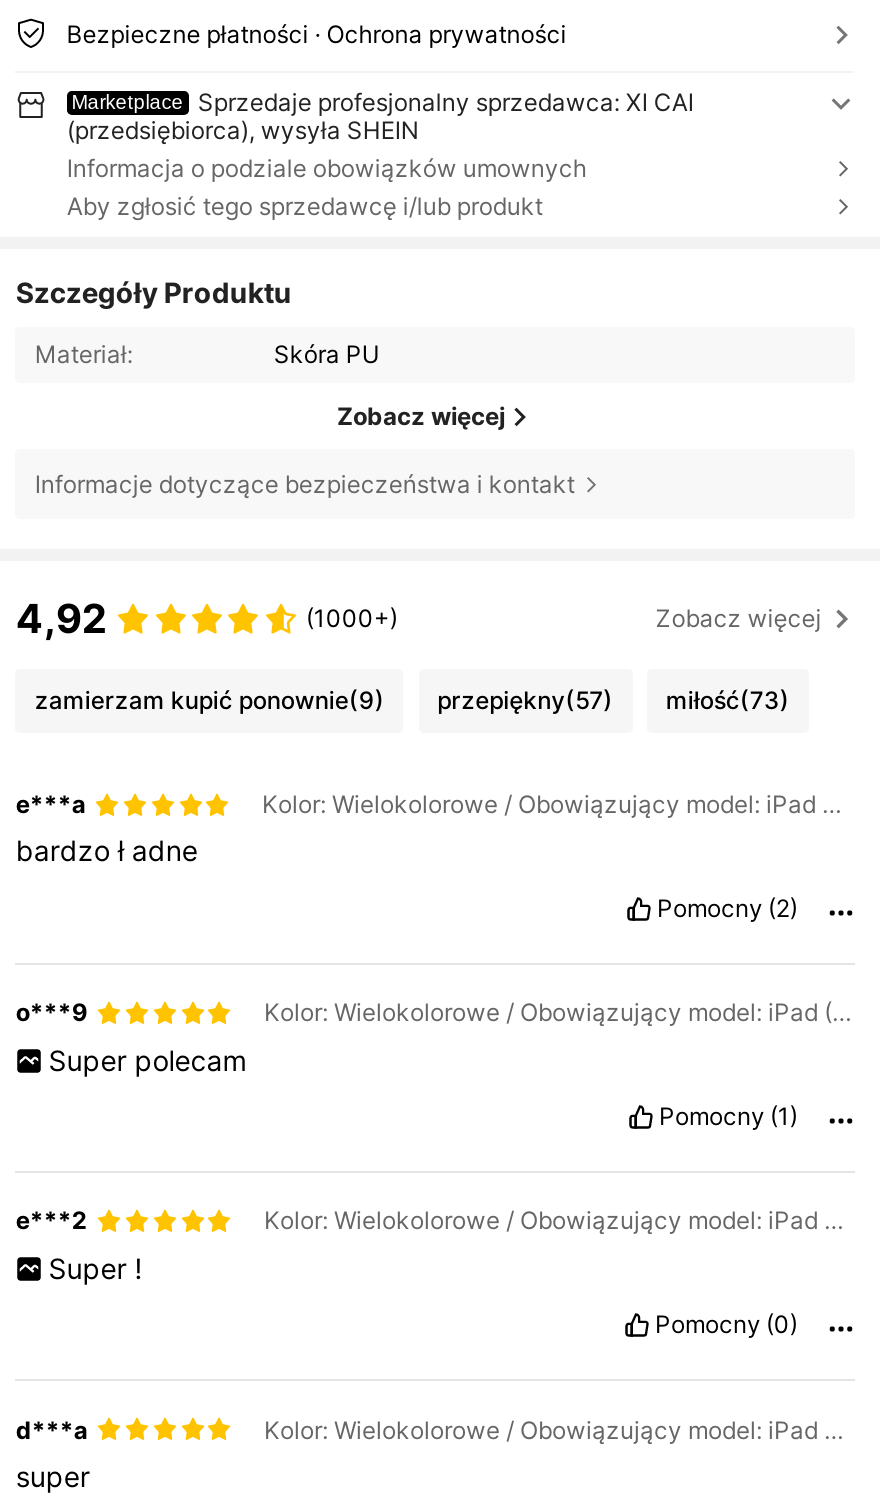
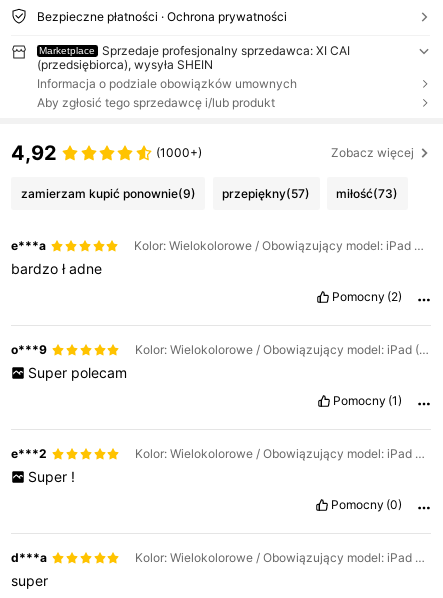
[16,276,575,499] Szczegóły Produktu | Materiał: | Skóra PU | Zobacz więcej | Informacje dotyczące bezpieczeństwa i kontakt -> none

